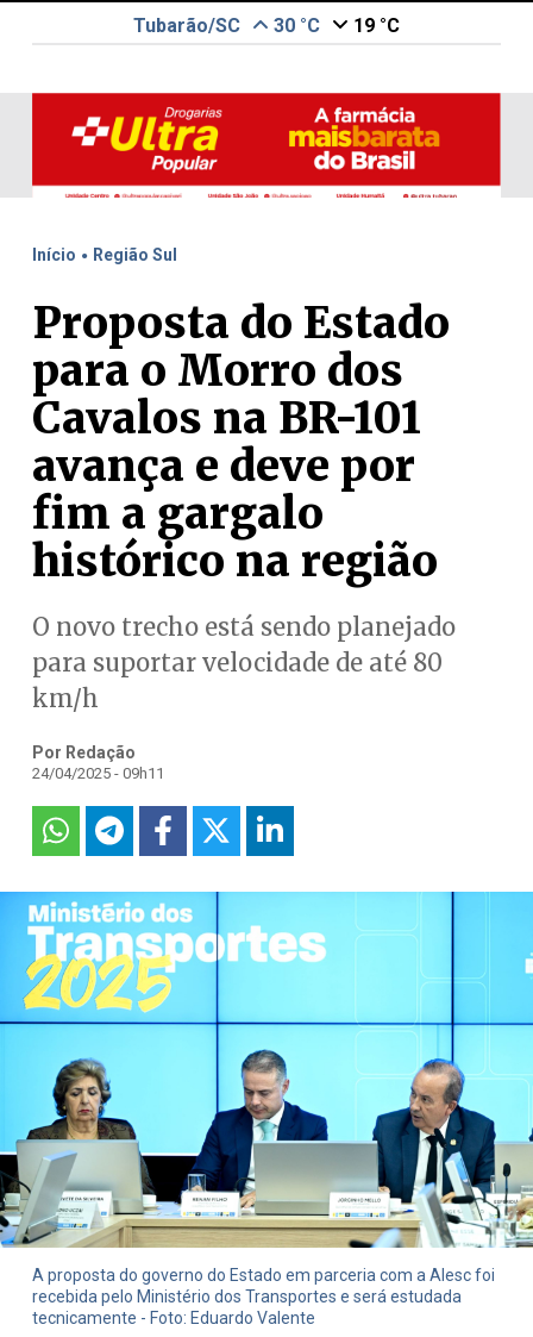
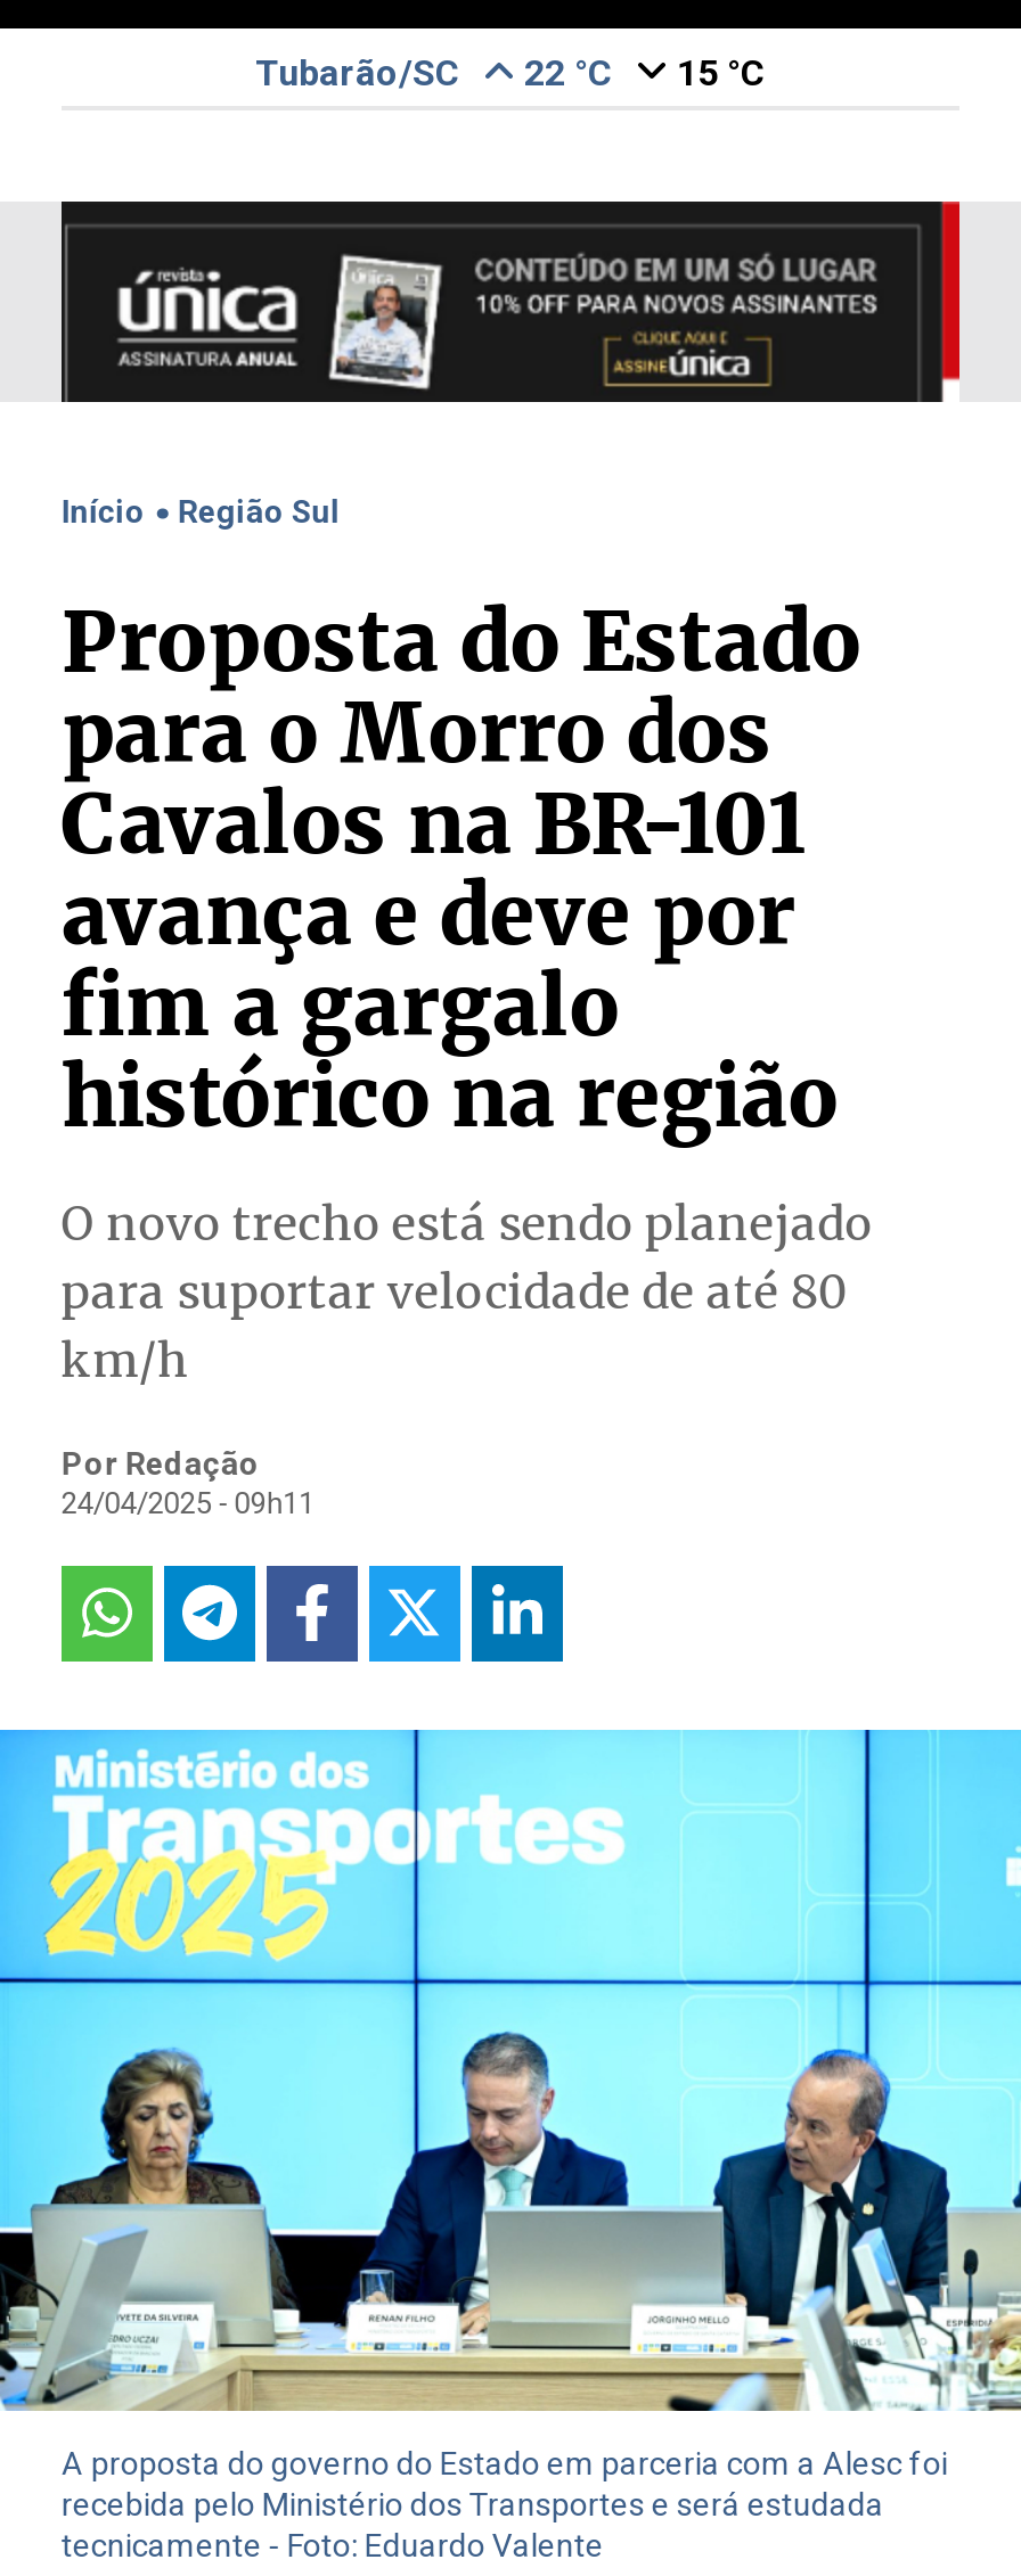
[269,14,320,37] 30 °C -> [515,51,613,95] 22 °C
[349,14,400,37] 19 °C -> [668,51,766,95] 15 °C
[31,92,501,199] [image] -> [59,199,946,404] [image]

